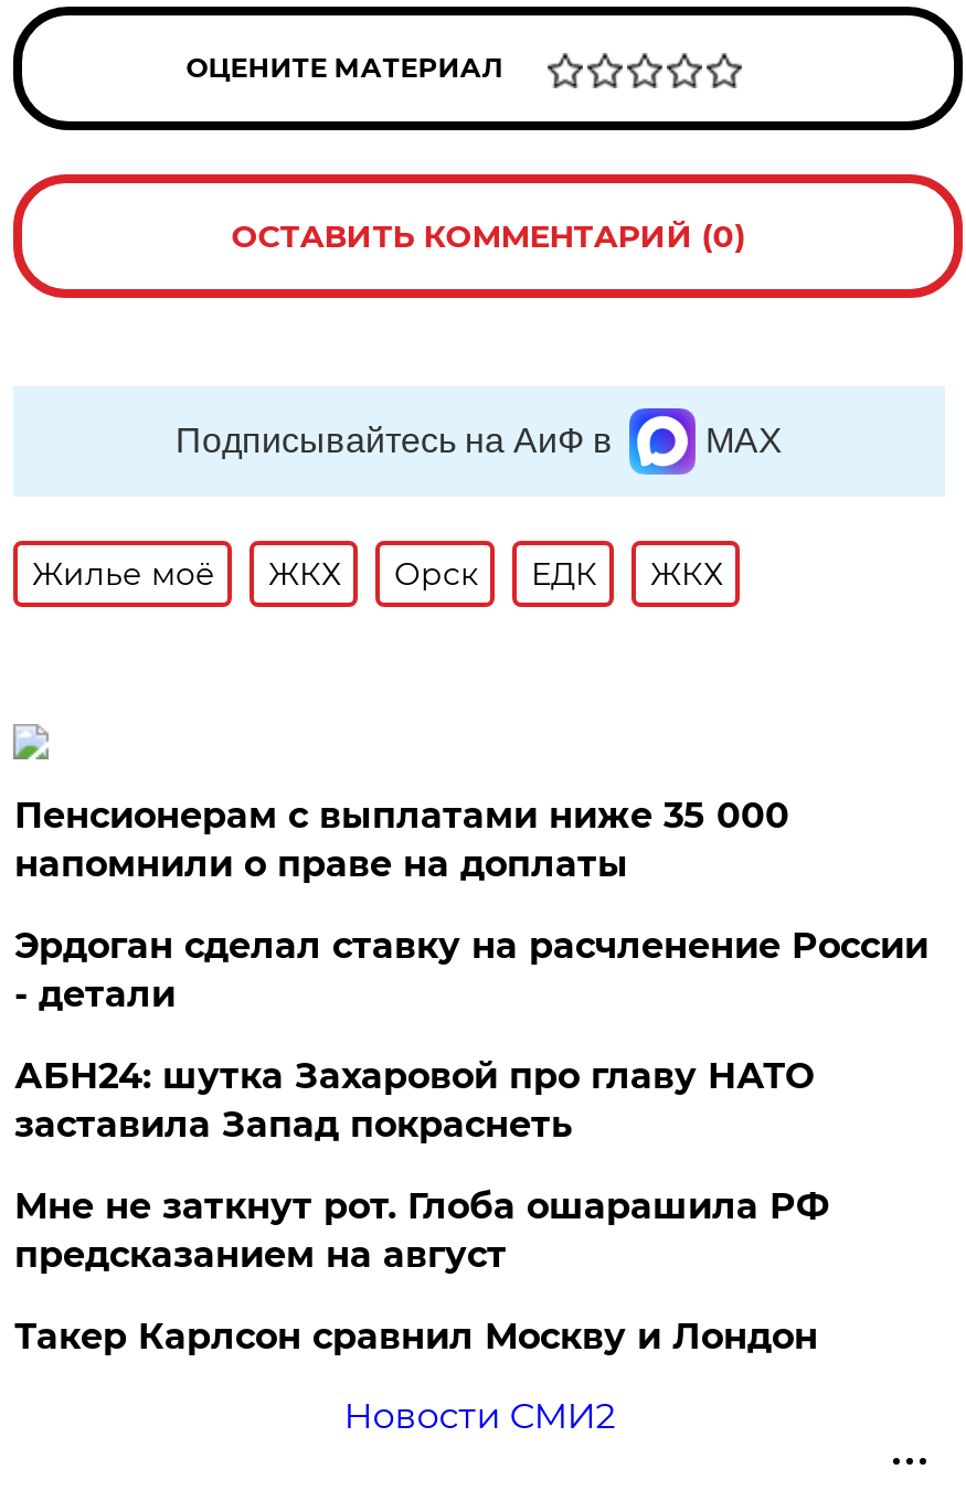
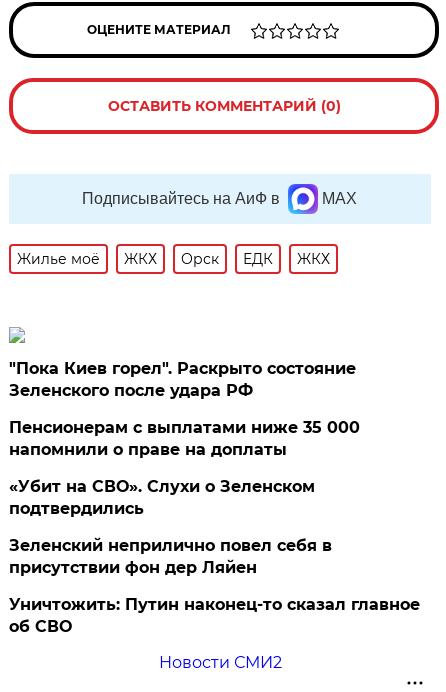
none -> [9,359,356,400] "Пока Киев горел". Раскрыто состояние | Зеленского после удара РФ
moved [14,794,789,885] -> [9,418,360,459]: Пенсионерам с выплатами ниже 35 000 | напомнили о праве на доплаты
[14,925,928,1357] Эрдоган сделал ставку на расчленение России | - детали | АБН24: шутка Захаровой про главу НАТО | заставила Запад покраснеть | Мне не заткнут рот. Глоба ошарашила РФ | предсказанием на август | Такер Карлсон сравнил Москву и Лондон -> [9,477,420,636] «Убит на СВО». Слухи о Зеленском | подтвердились | Зеленский неприлично повел cебя в | присутствии фон дер Ляйен | Уничтожить: Путин наконец-то сказал главное | об СВО

